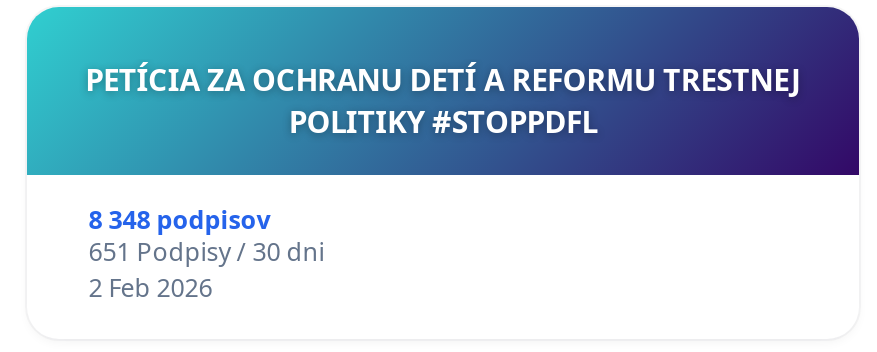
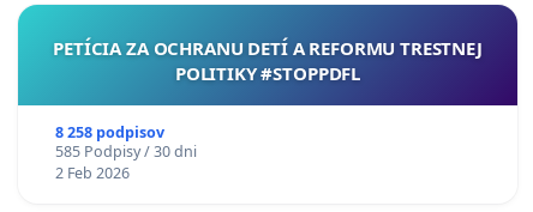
[89,203,271,237] 8 348 podpisov -> [55,122,164,143] 8 258 podpisov
[89,235,325,269] 651 Podpisy / 30 dni -> [55,142,197,162] 585 Podpisy / 30 dni

